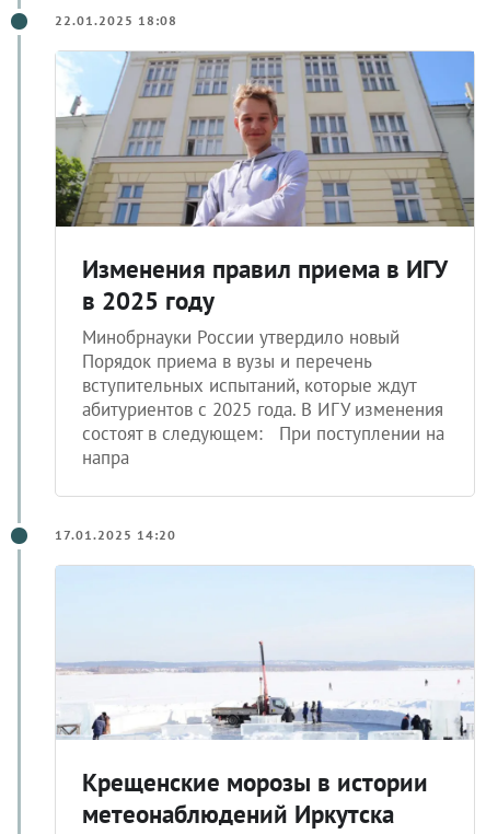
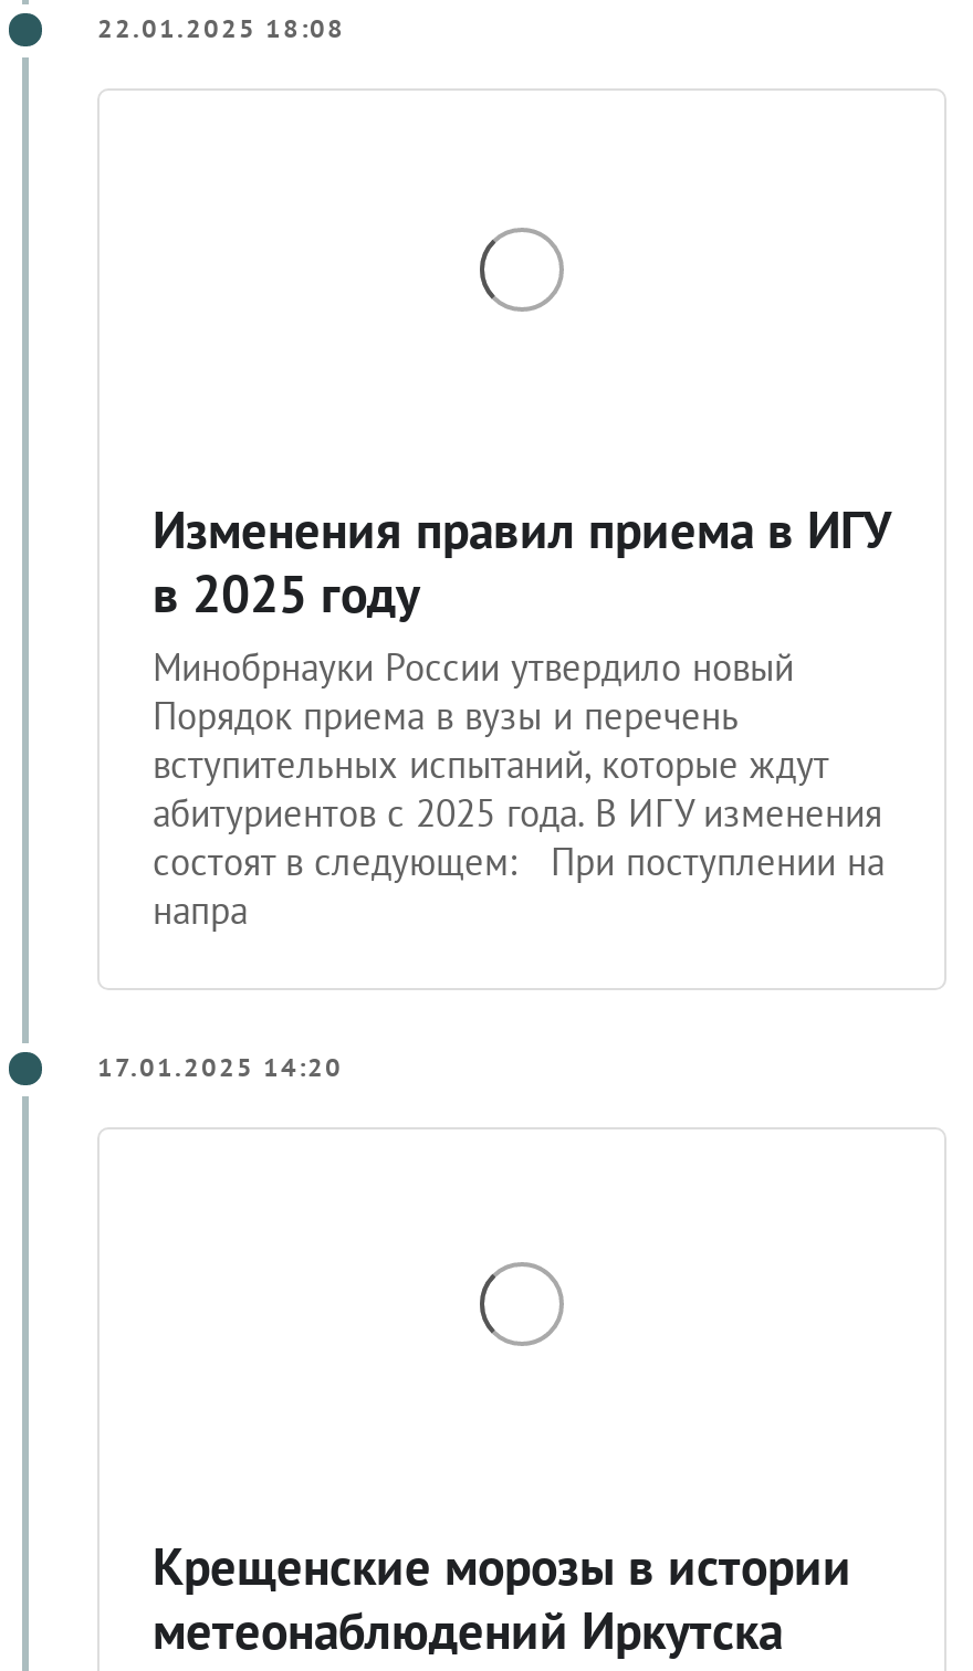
[55,50,475,228] [image] -> none
[56,566,474,741] [image] -> none

